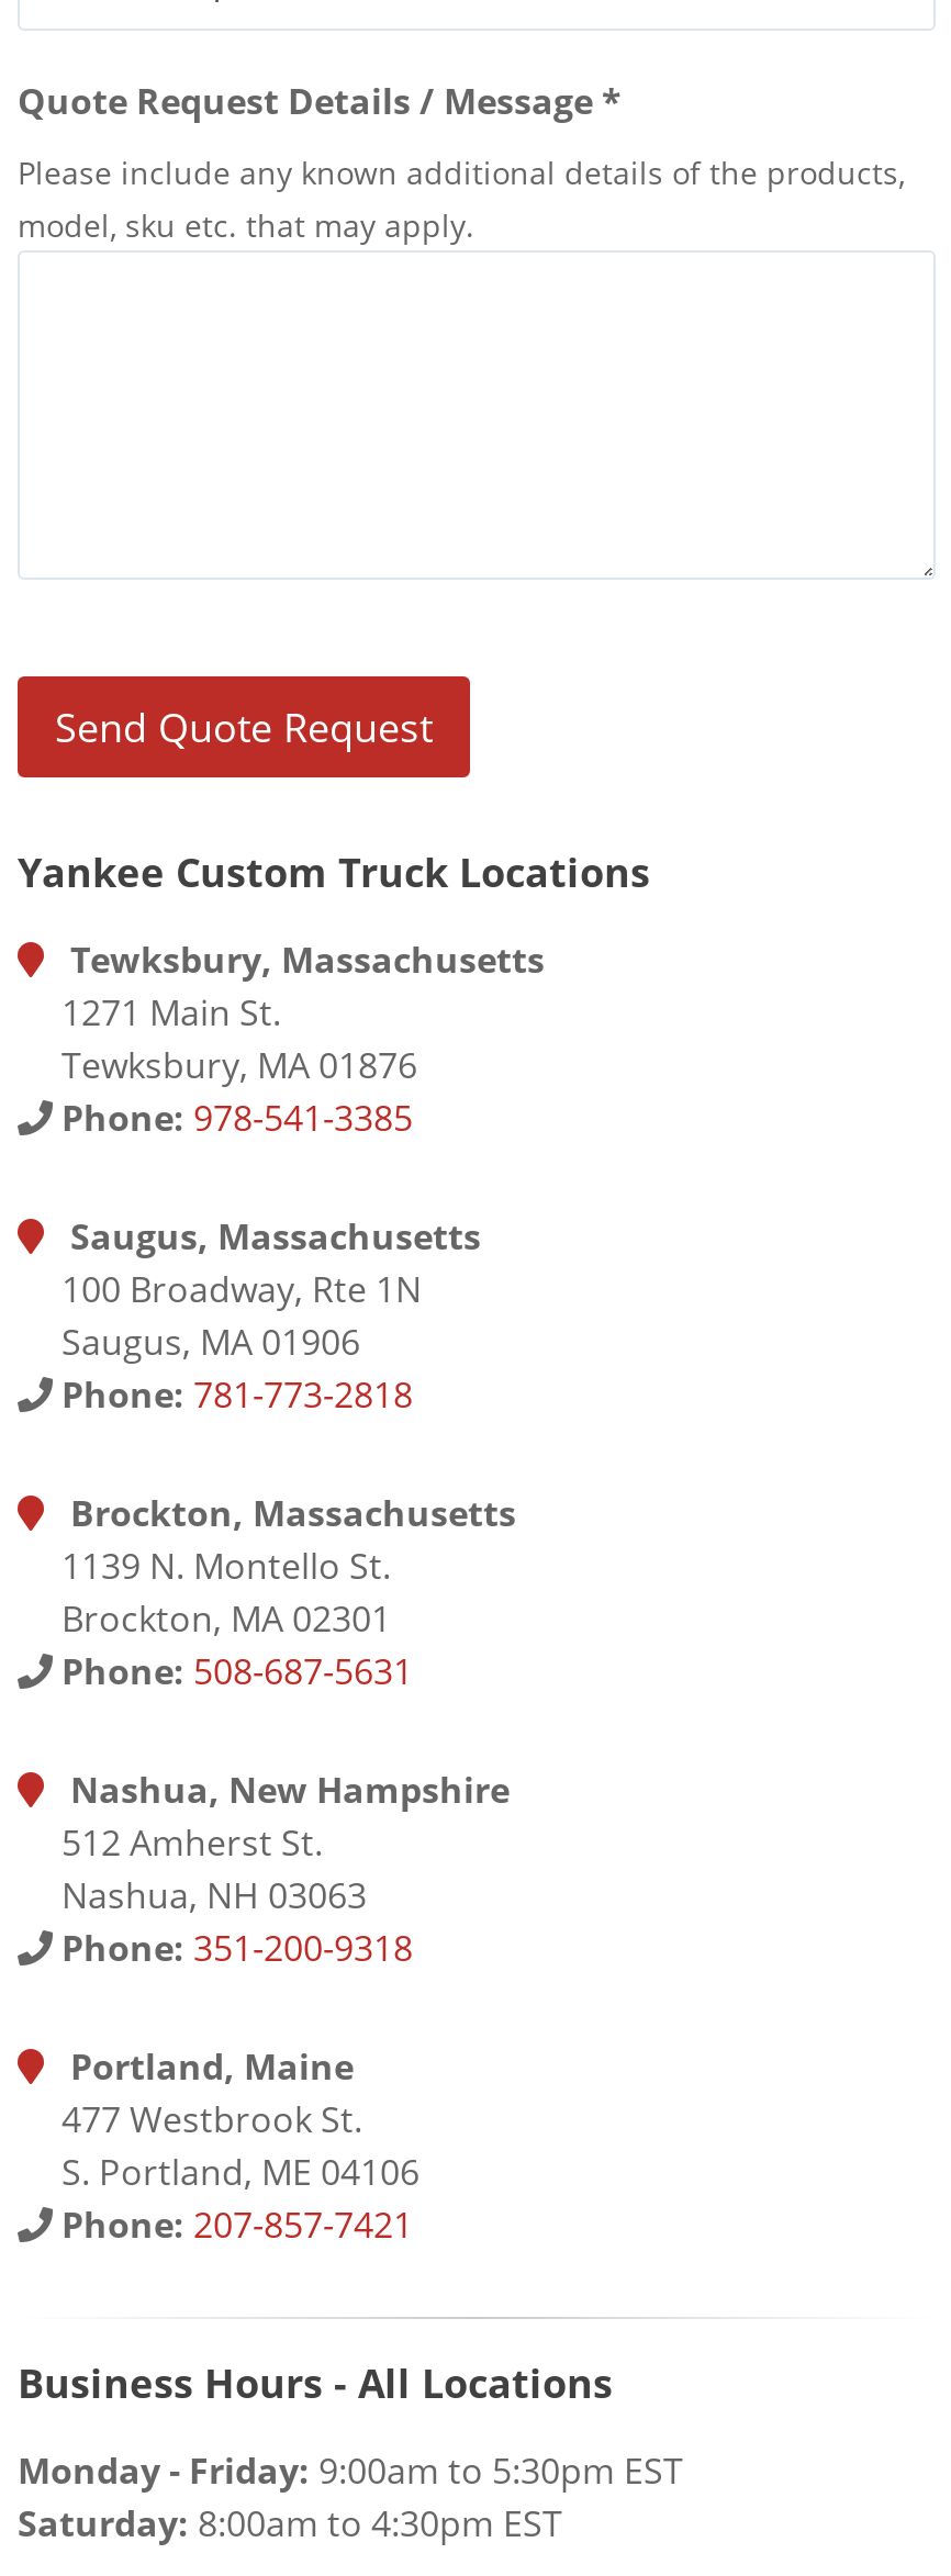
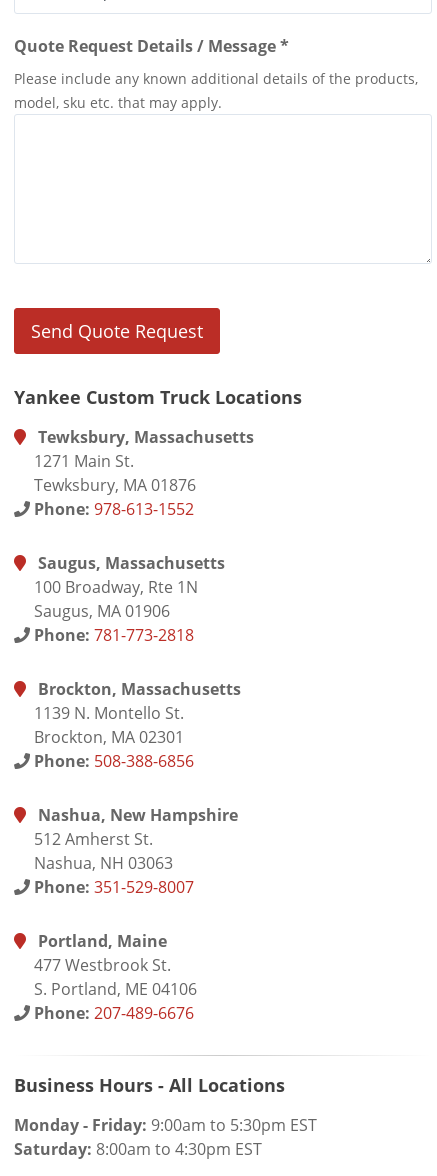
[53,1093,413,1141] Phone: 978-541-3385 -> [30,498,194,520] Phone: 978-613-1552
[53,1646,413,1694] Phone: 508-687-5631 -> [30,750,194,772] Phone: 508-388-6856
[53,1923,413,1971] Phone: 351-200-9318 -> [30,876,194,898] Phone: 351-529-8007
[53,2200,413,2248] Phone: 207-857-7421 -> [30,1002,194,1024] Phone: 207-489-6676

